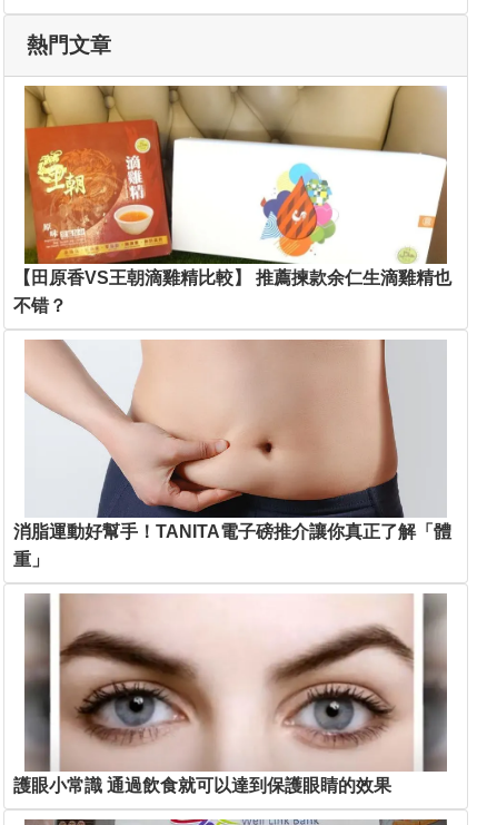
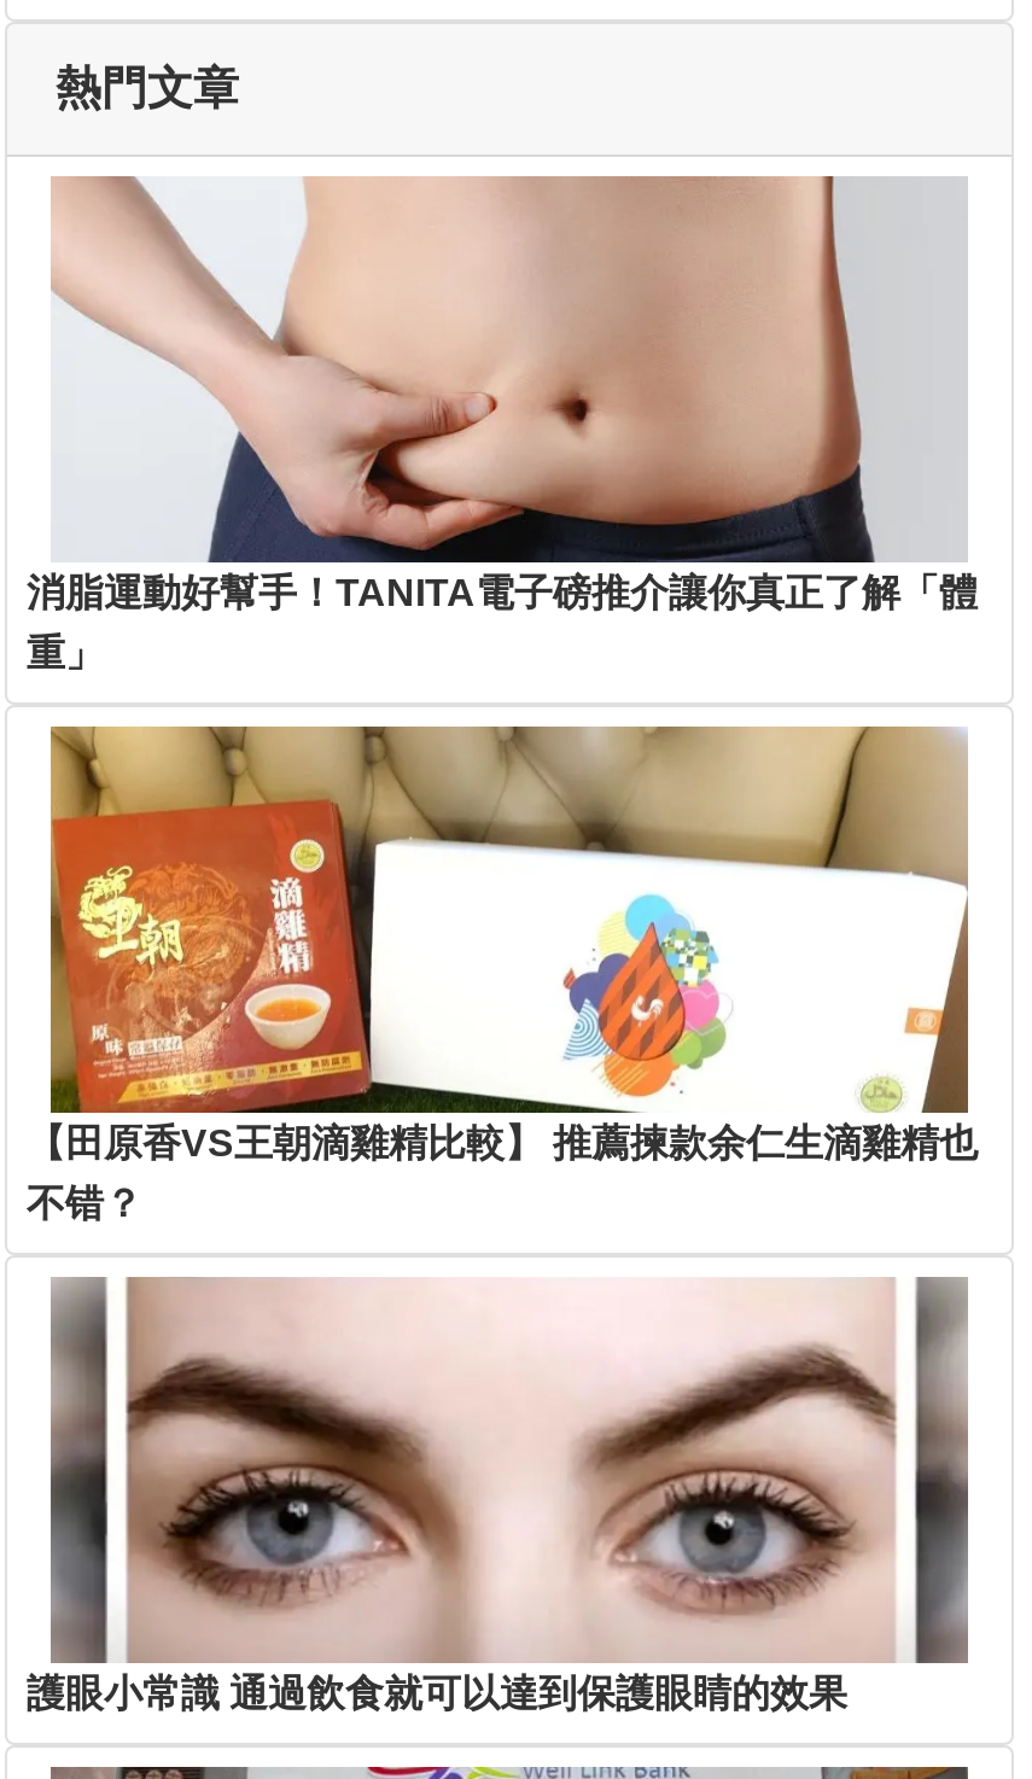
moved [13,84,451,315] -> [27,722,978,1224]: [image] | 【田原香VS王朝滴雞精比較】 推薦揀款余仁生滴雞精也 | 不错？
moved [13,340,451,569] -> [27,176,978,674]: [image] | 消脂運動好幫手！TANITA電子磅推介讓你真正了解「體 | 重」

